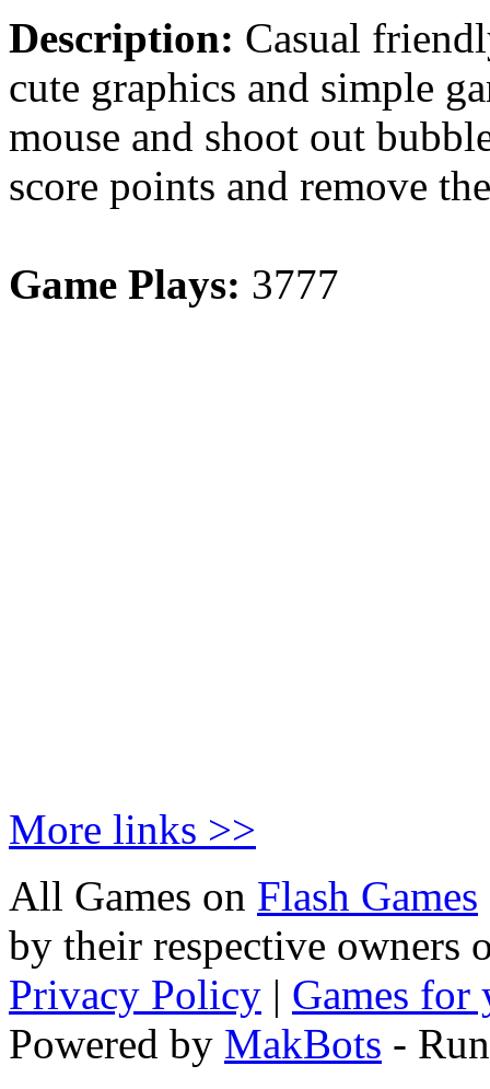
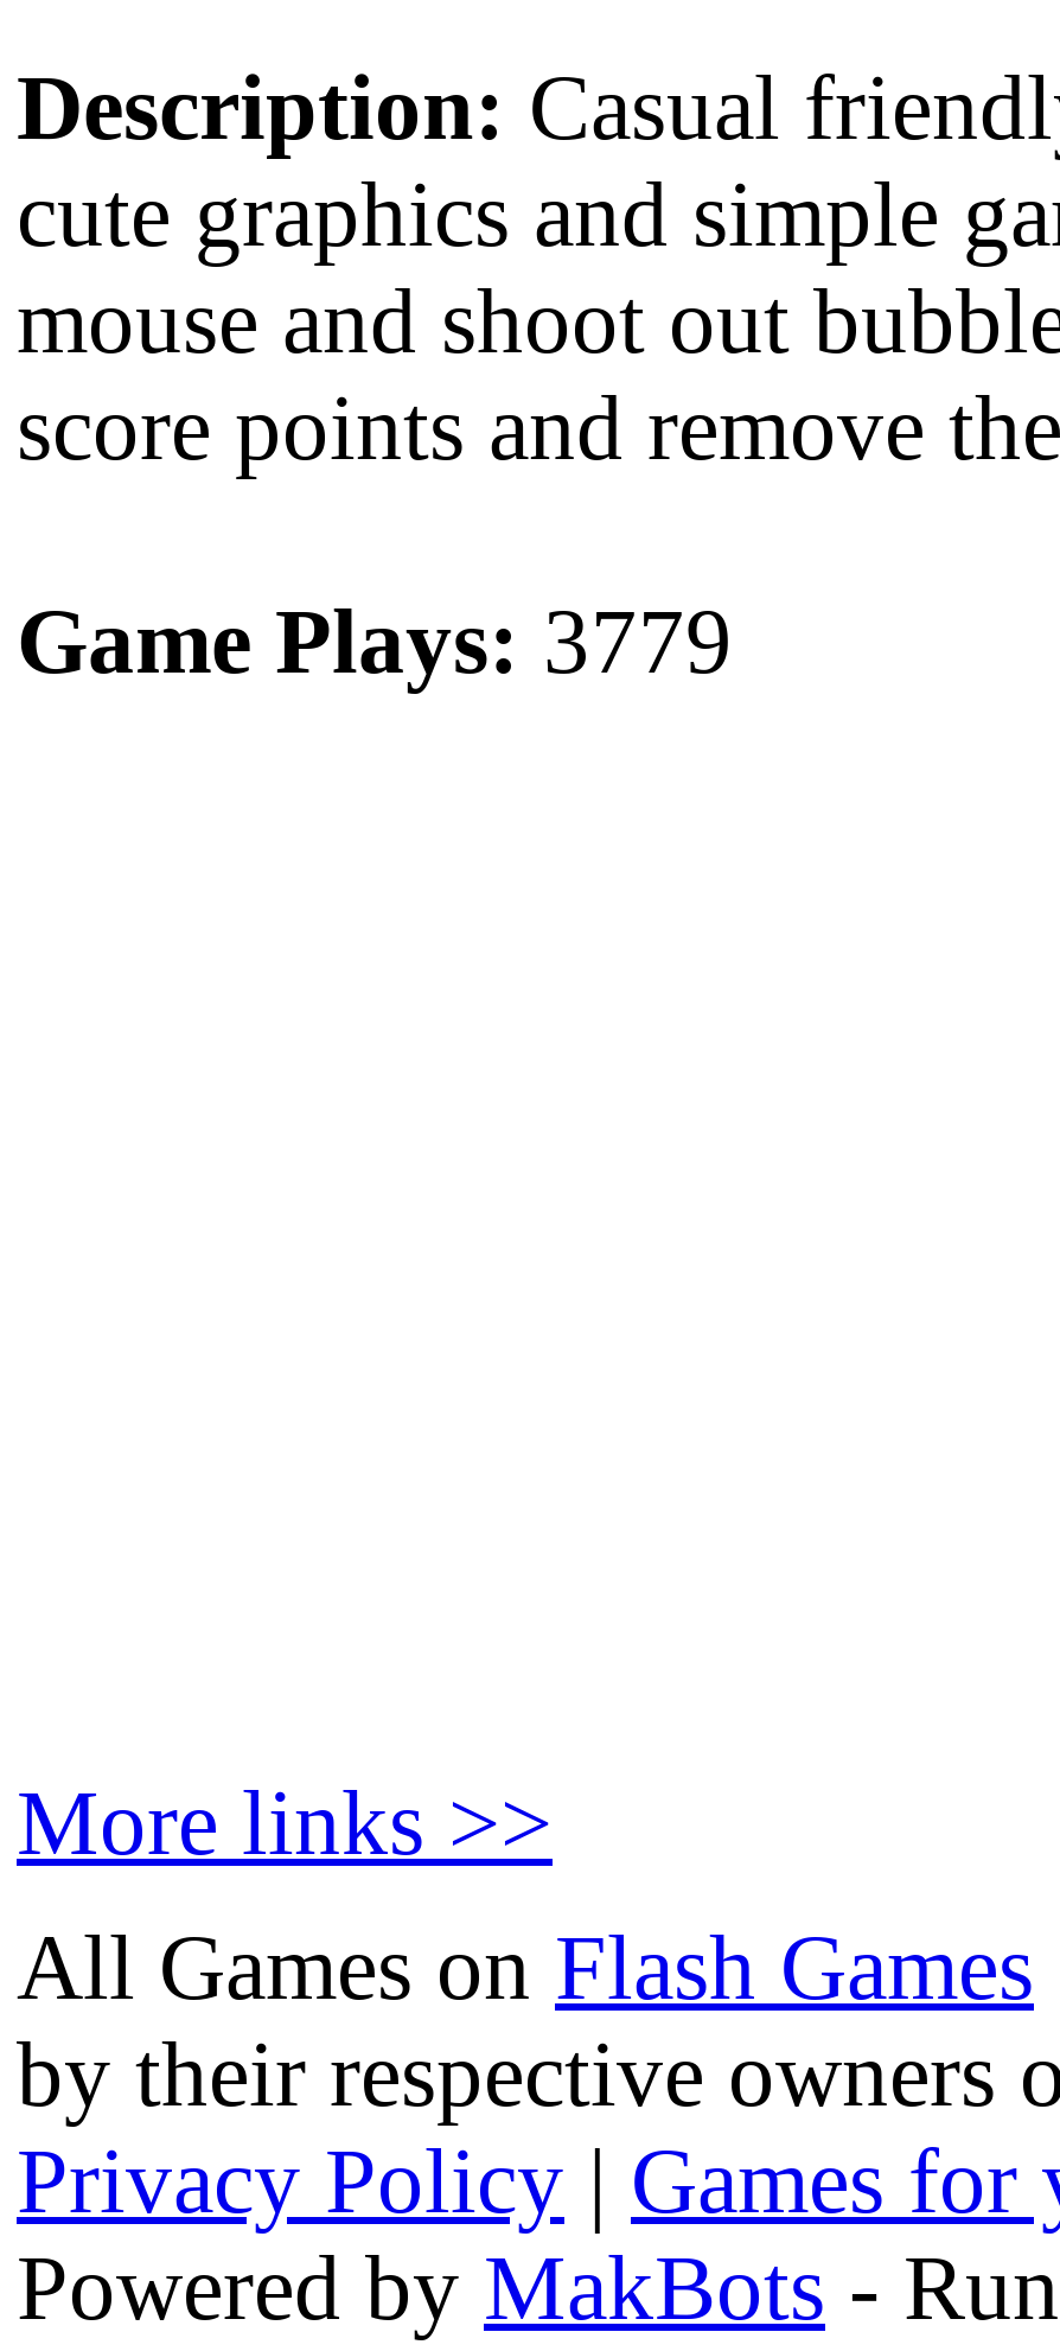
[9,260,339,307] Game Plays: 3777 -> [17,589,733,691] Game Plays: 3779

